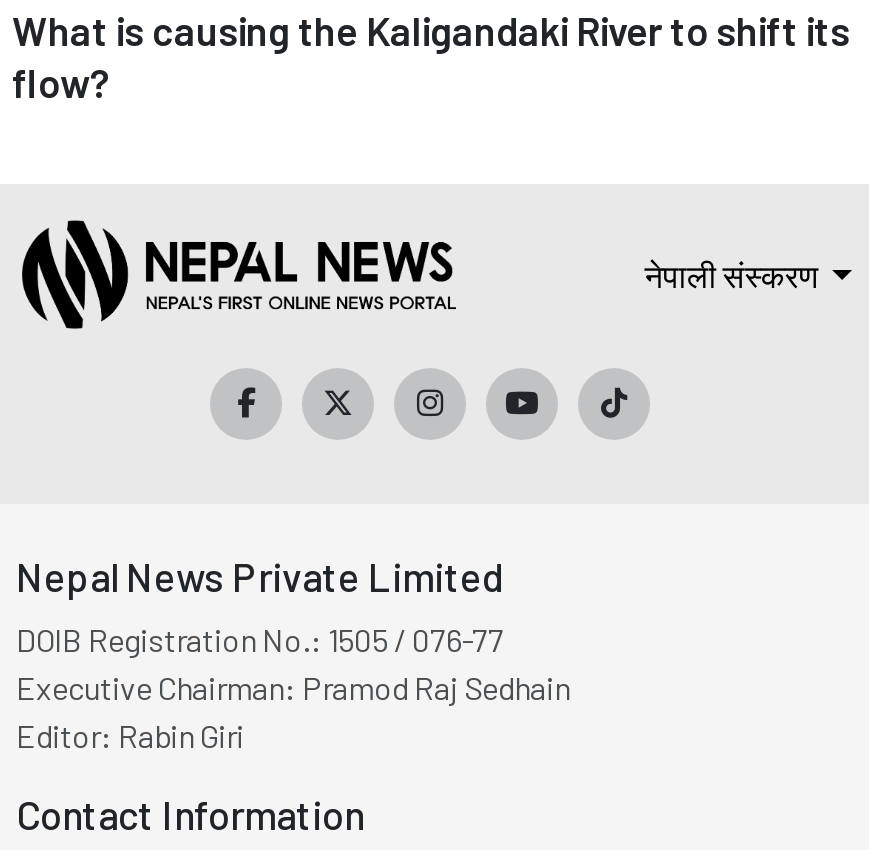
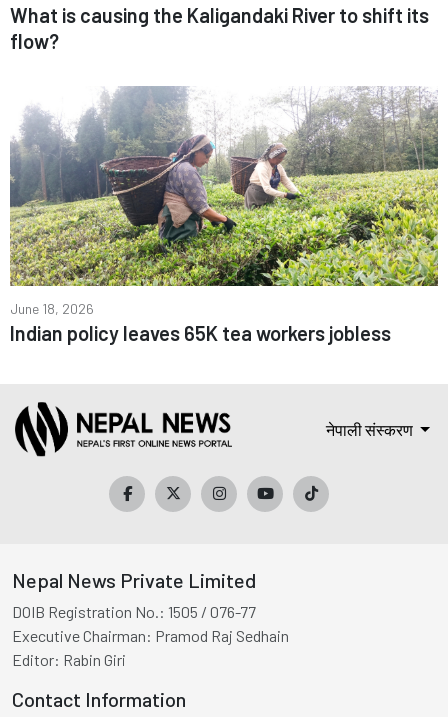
none -> [9,86,439,345] [image] | June 18, 2026 | Indian policy leaves 65K tea workers jobless

